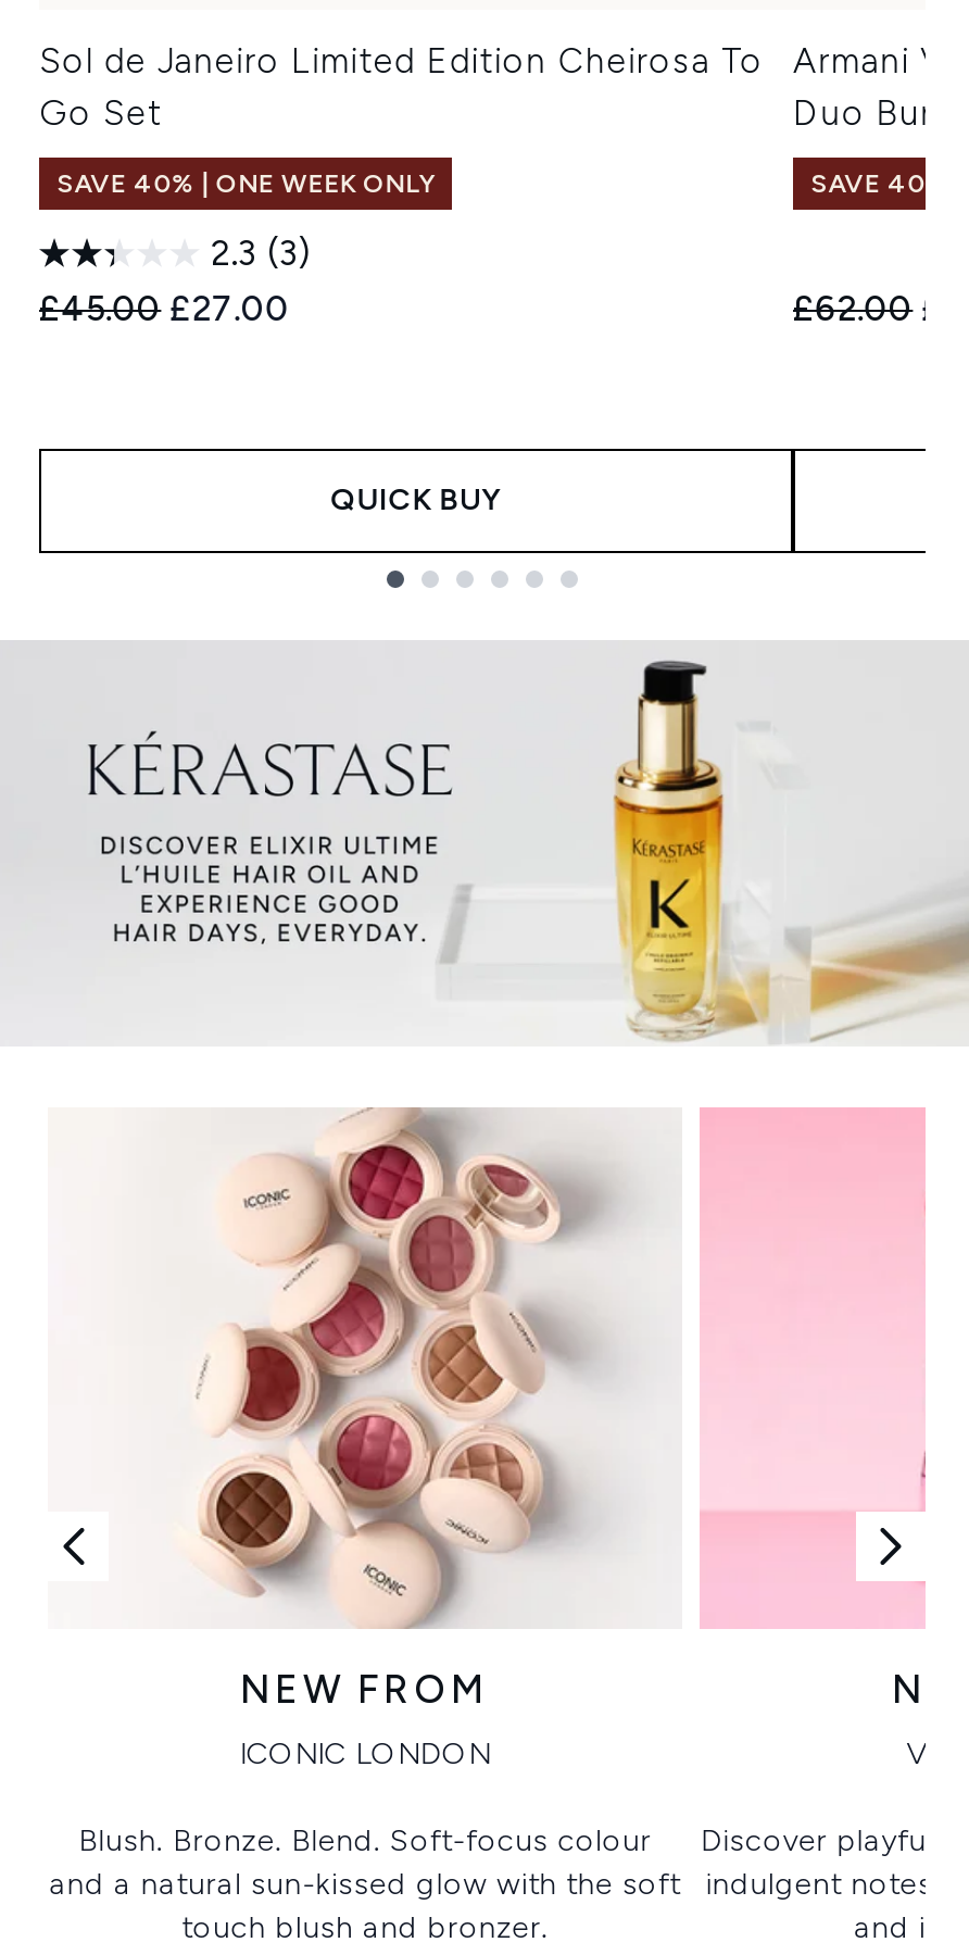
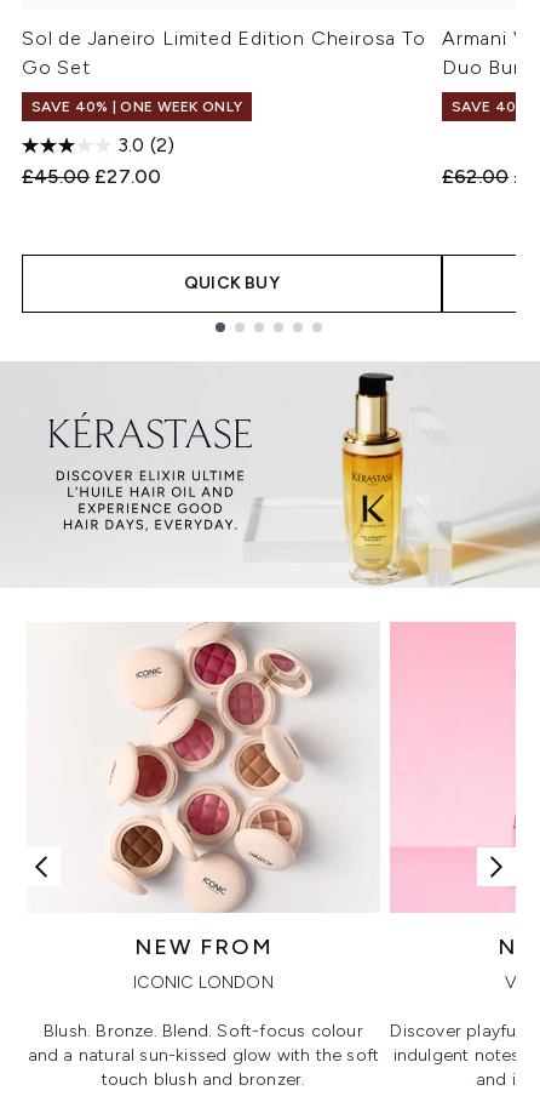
[211,232,311,273] 2.3 (3) -> [117,133,174,157] 3.0 (2)

